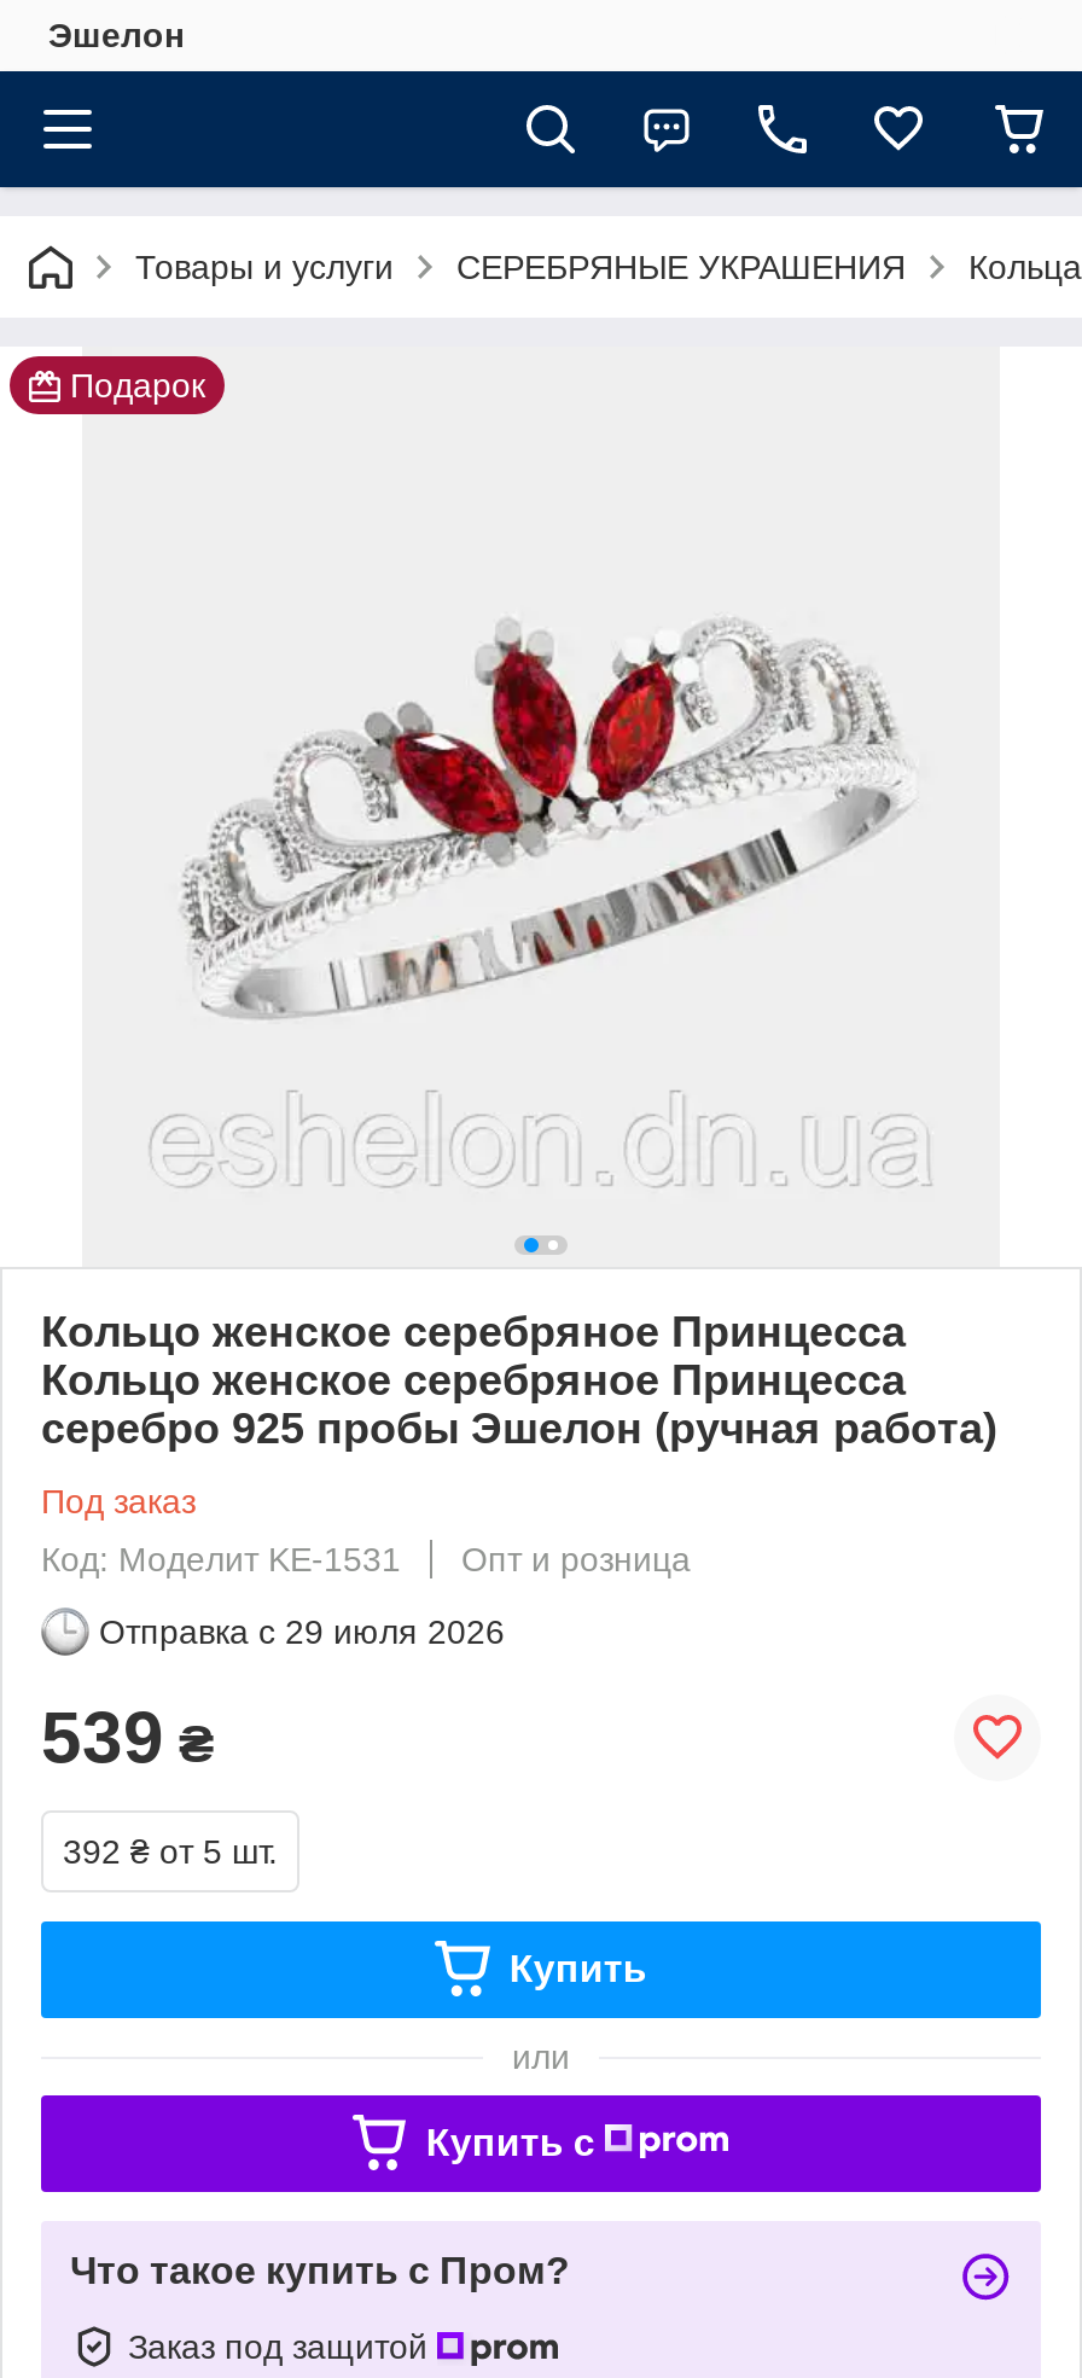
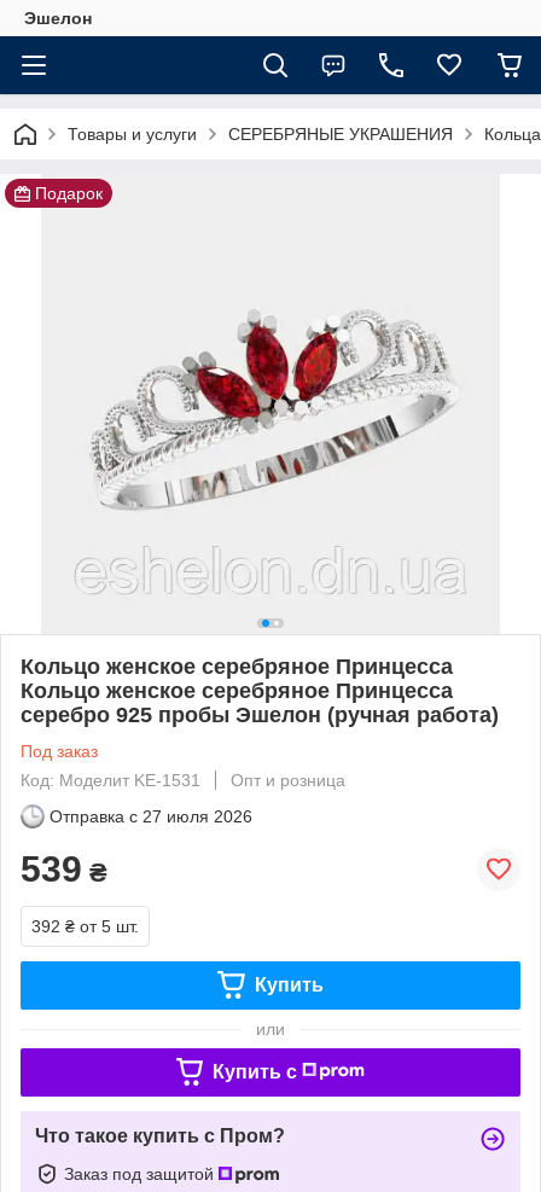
[99,1612,505,1650] Отправка с 29 июля 2026 -> [50,807,252,826] Отправка с 27 июля 2026

